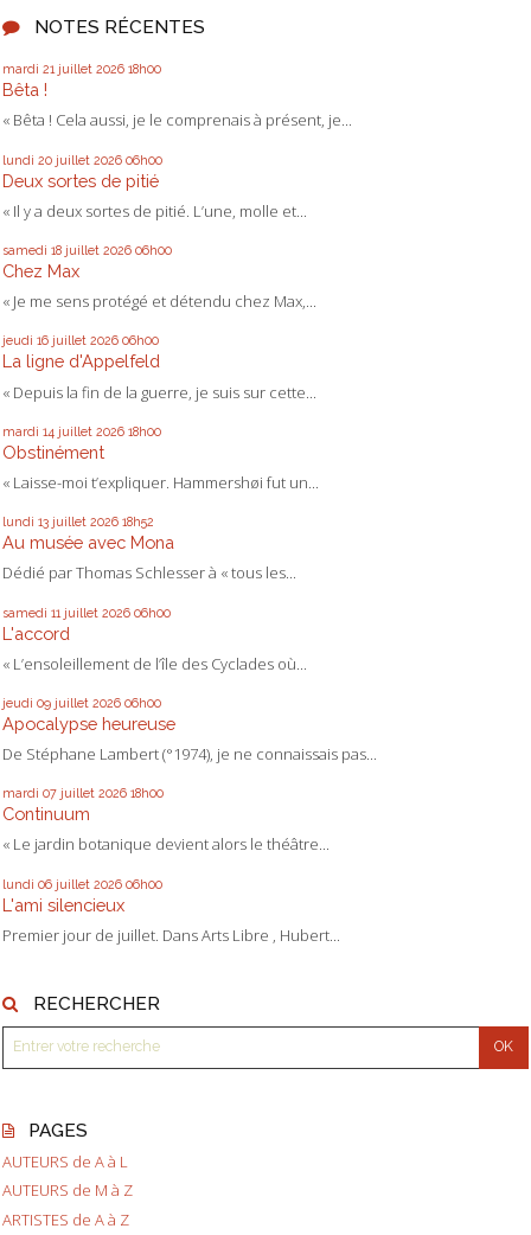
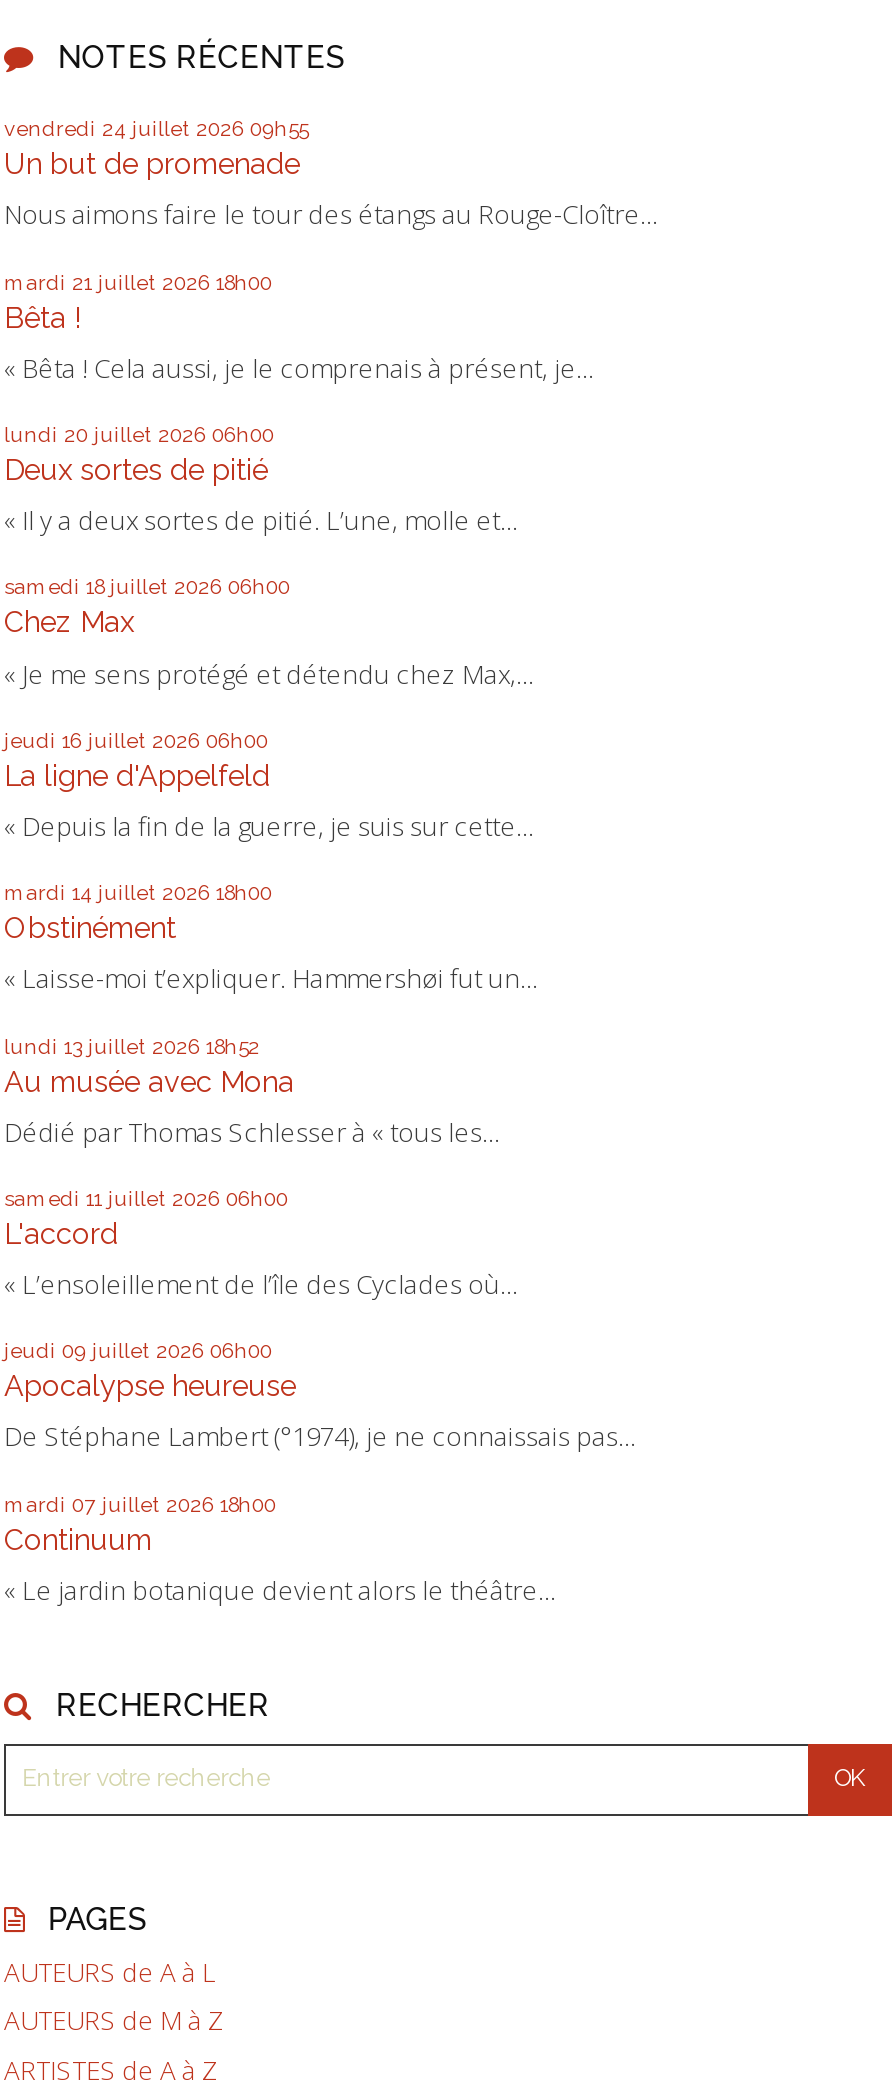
none -> [4,117,658,233] vendredi 24 juillet 2026 09h55 | Un but de promenade | Nous aimons faire le tour des étangs au Rouge-Cloître...
moved [2,62,377,855] -> [4,269,636,1608]: mardi 21 juillet 2026 18h00 | Bêta ! | « Bêta ! Cela aussi, je le comprenais à présent, je... | ... | Continuum | « Le jardin botanique devient alors le théâtre...
[2,877,340,946] lundi 06 juillet 2026 06h00 | L'ami silencieux | Premier jour de juillet. Dans Arts Libre , Hubert... -> none

